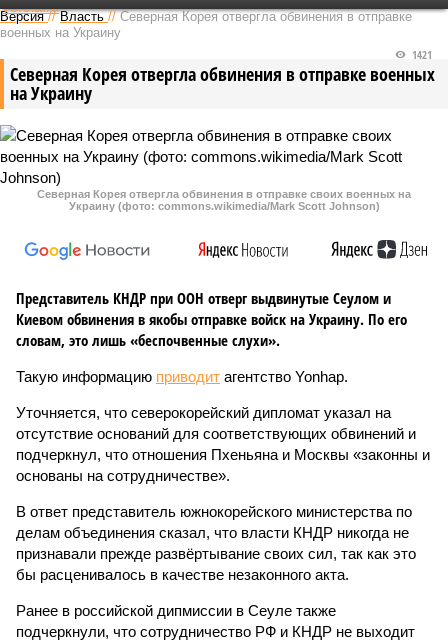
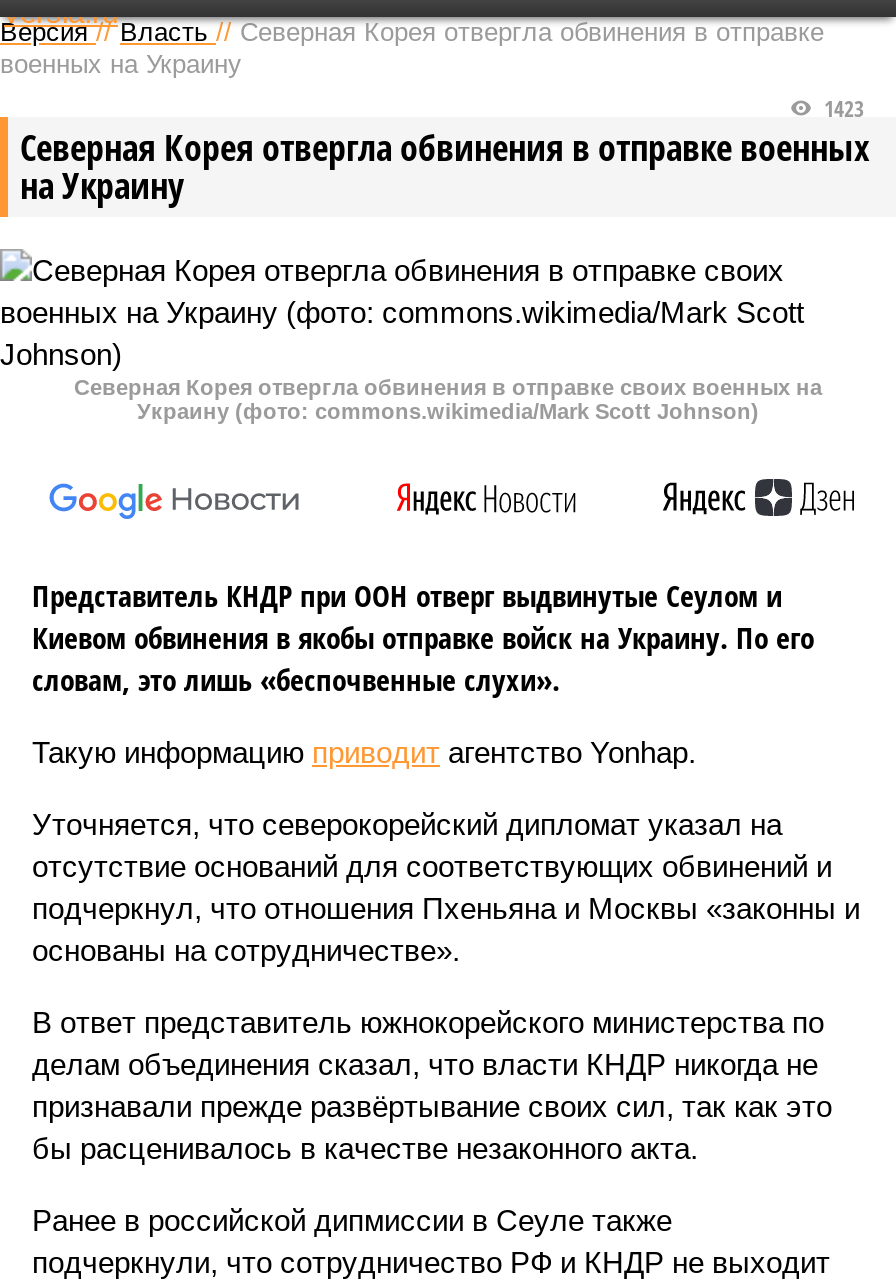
[409,47,432,62] 1421 -> [818,93,864,123] 1423

